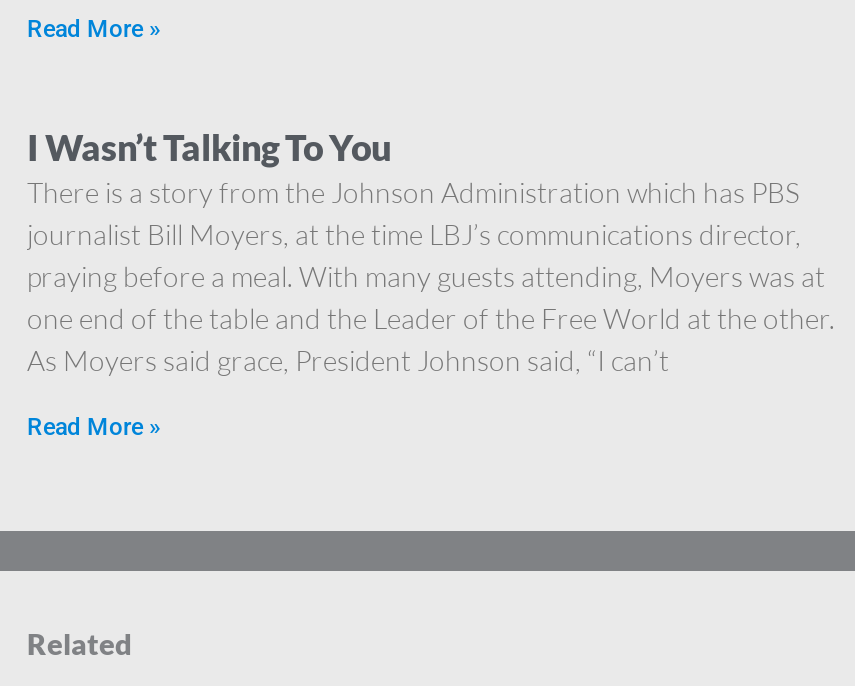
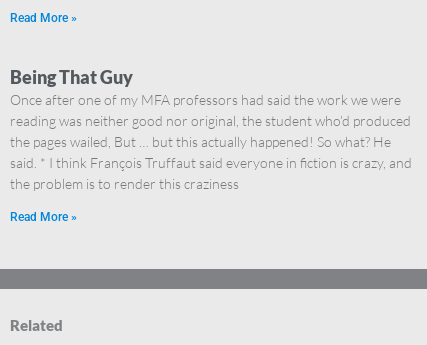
[27,125,835,377] I Wasn’t Talking To You | There is a story from the Johnson Administration which has PBS | journalist Bill Moyers, at the time LBJ’s communications director, | praying before a meal. With many guests attending, Moyers was at | one end of the table and the Leader of the Free World at the other. | As Moyers said grace, President Johnson said, “I can’t -> [10,66,412,192] Being That Guy | Once after one of my MFA professors had said the work we were | reading was neither good nor original, the student who’d produced | the pages wailed, But … but this actually happened! So what? He | said. * I think François Truffaut said everyone in fiction is crazy, and | the problem is to render this craziness

